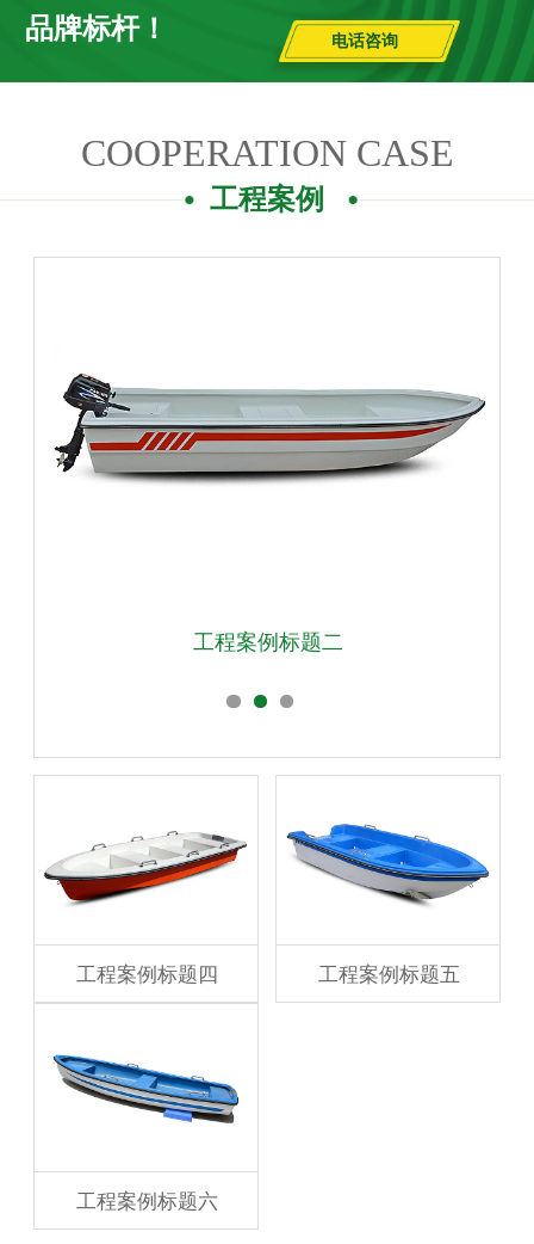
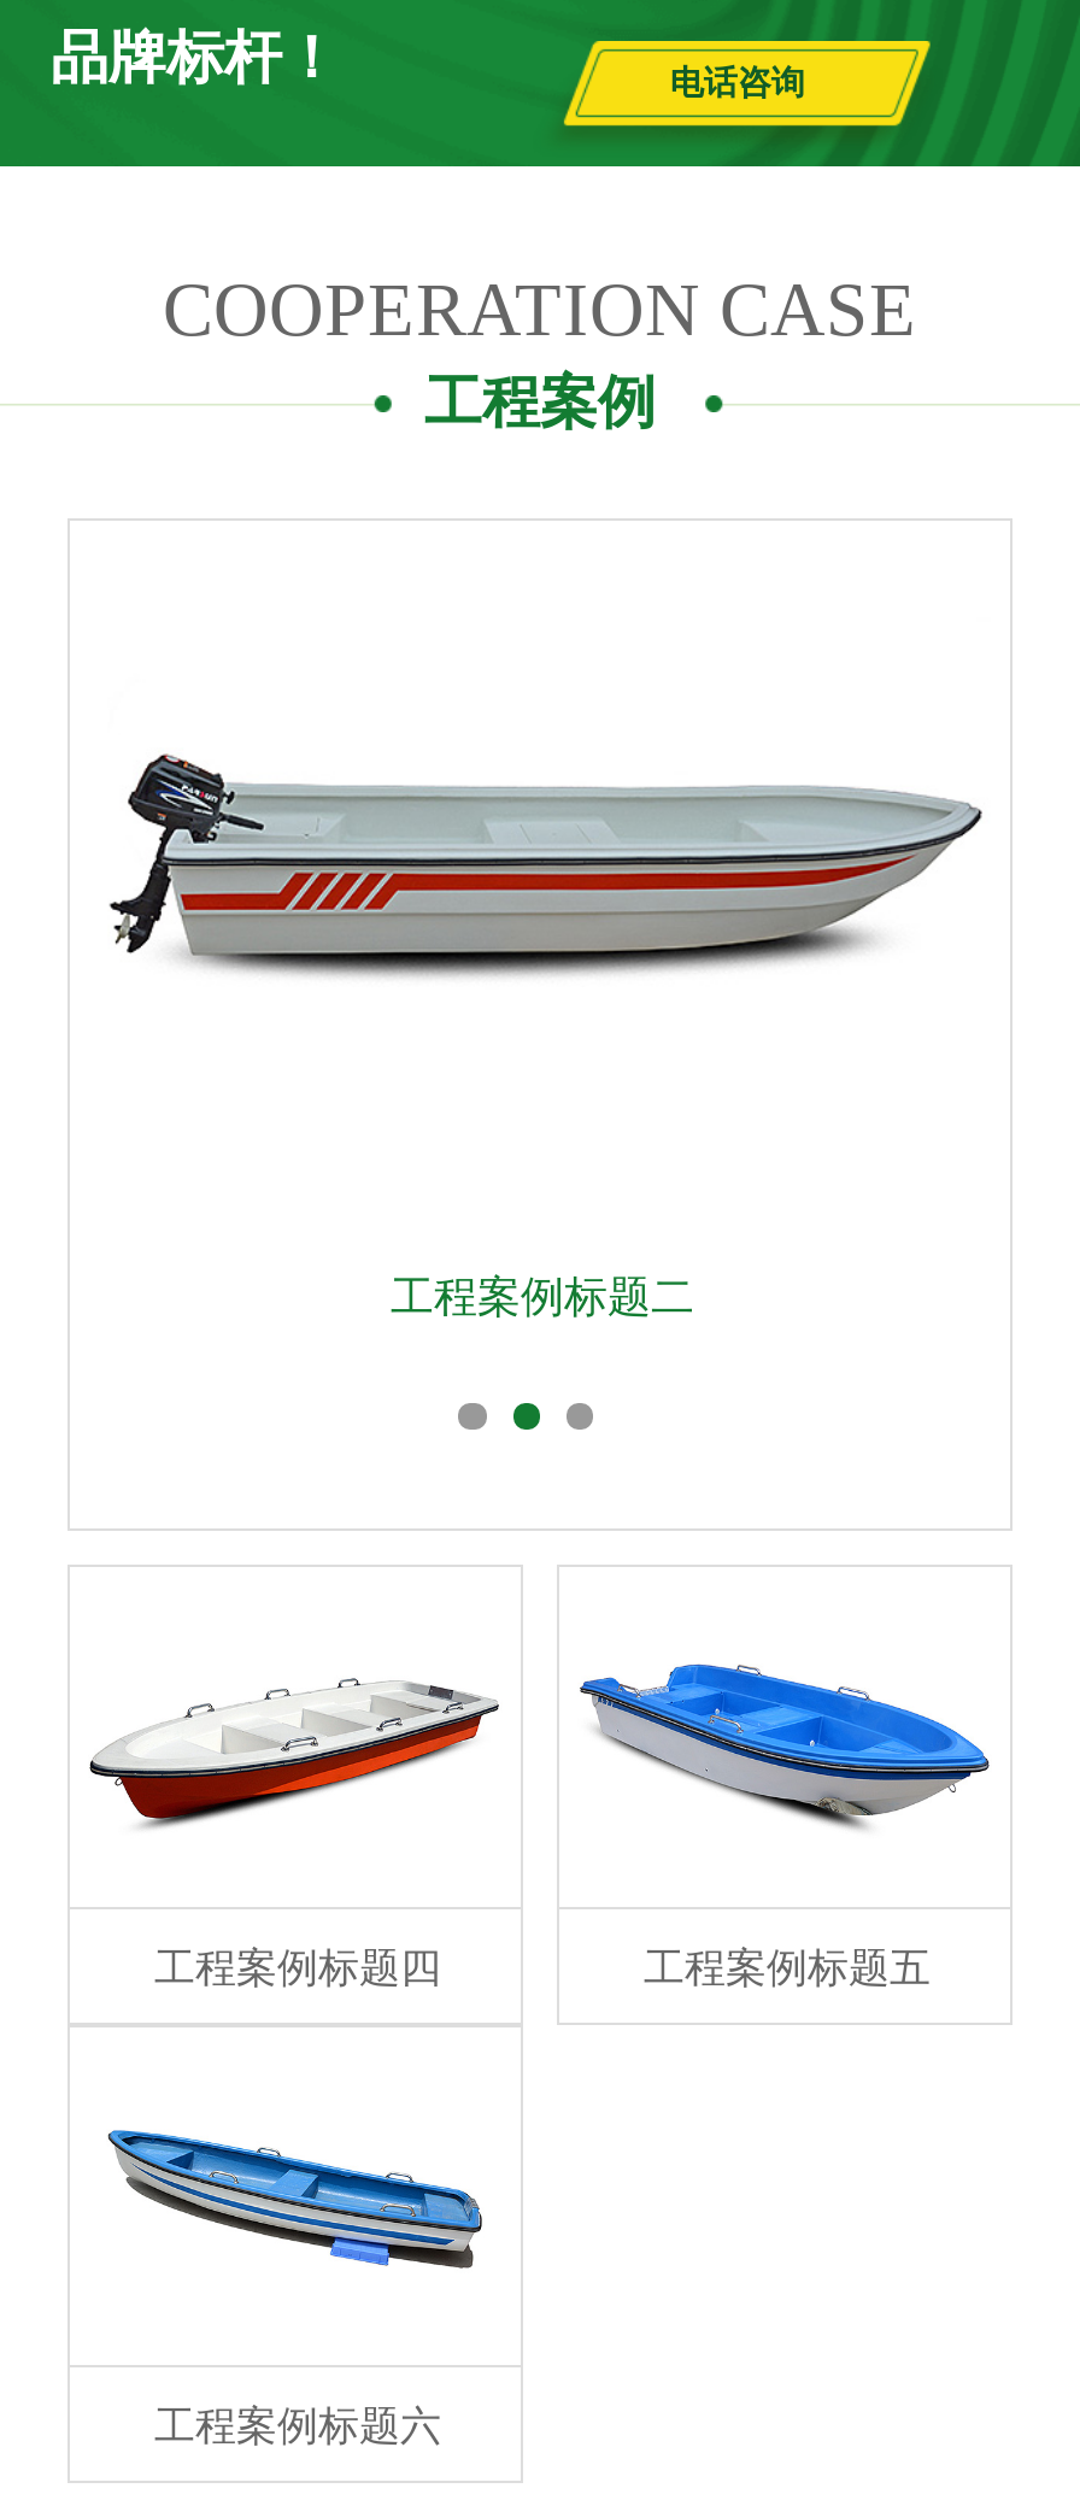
[193,631,343,654] 工程案例标题二 -> [391,1273,694,1322] 工程案例标题三

